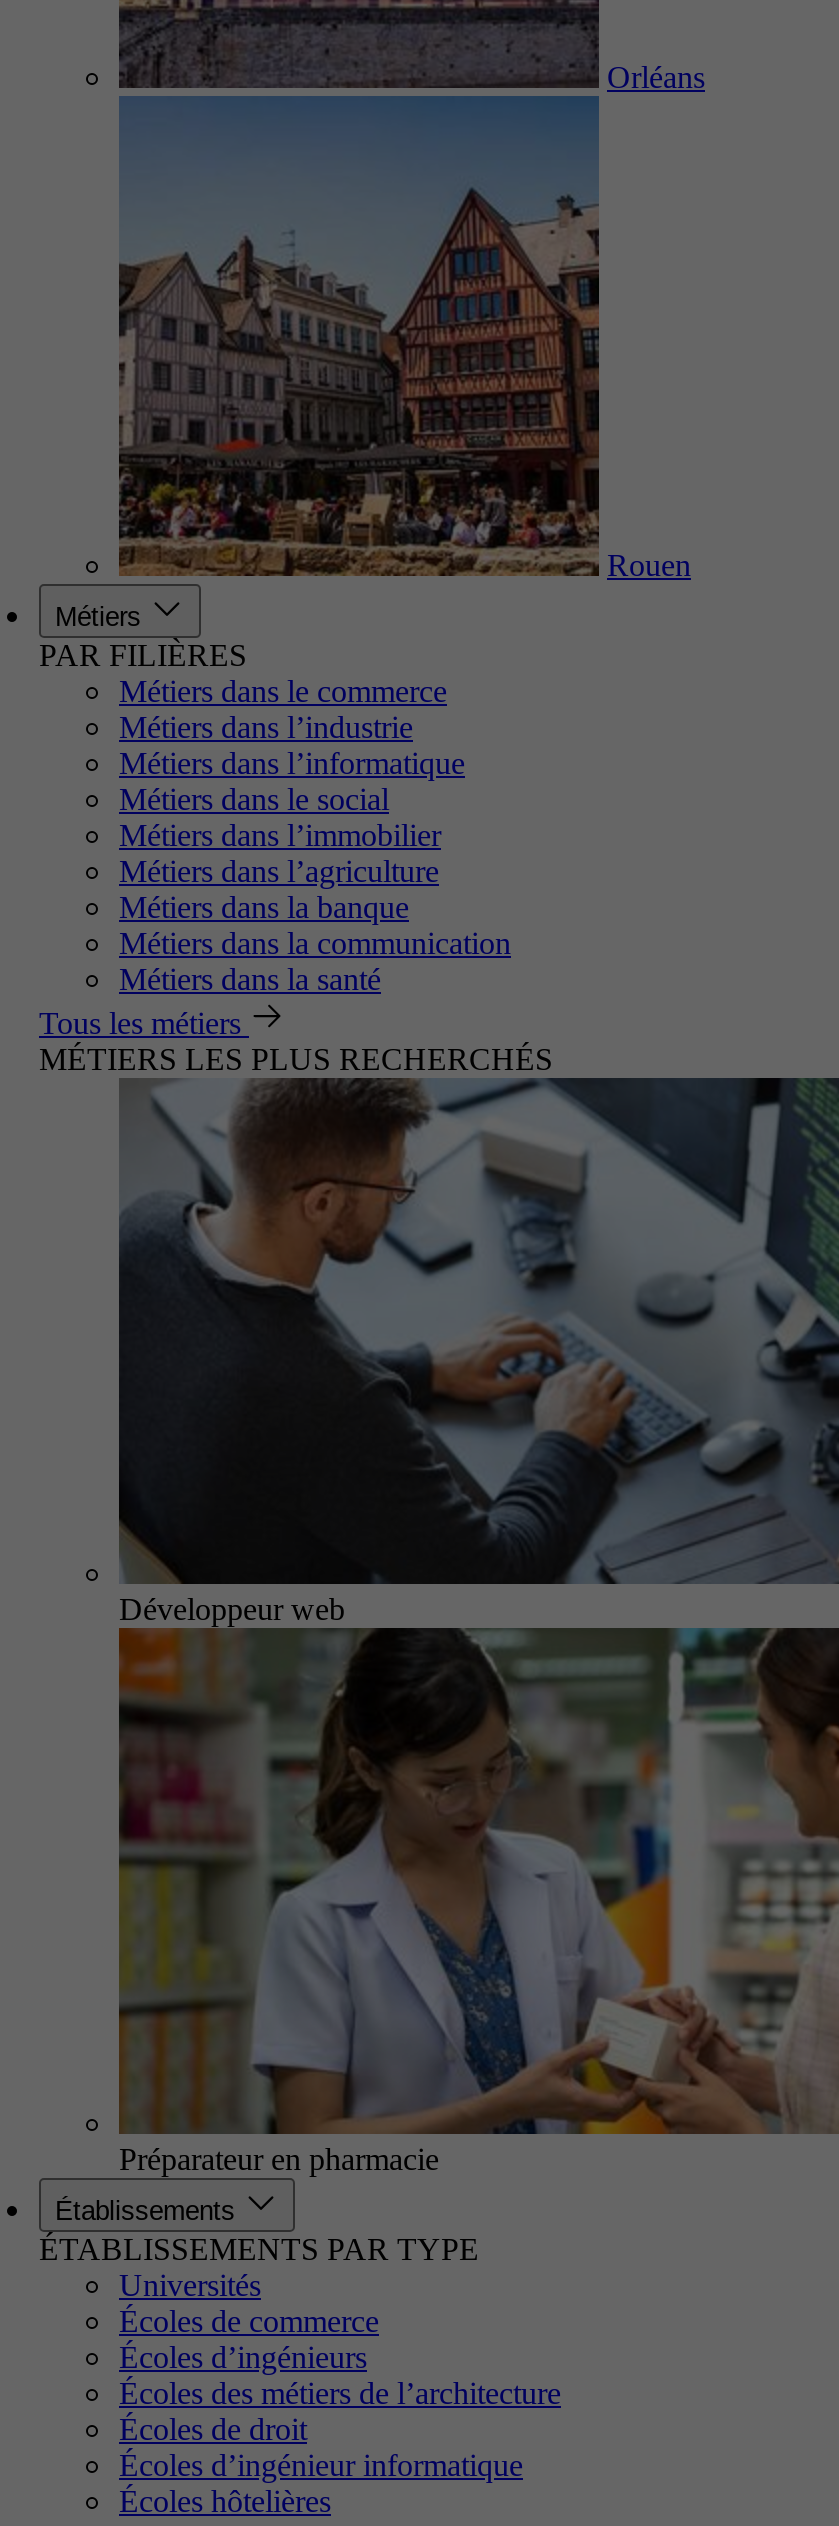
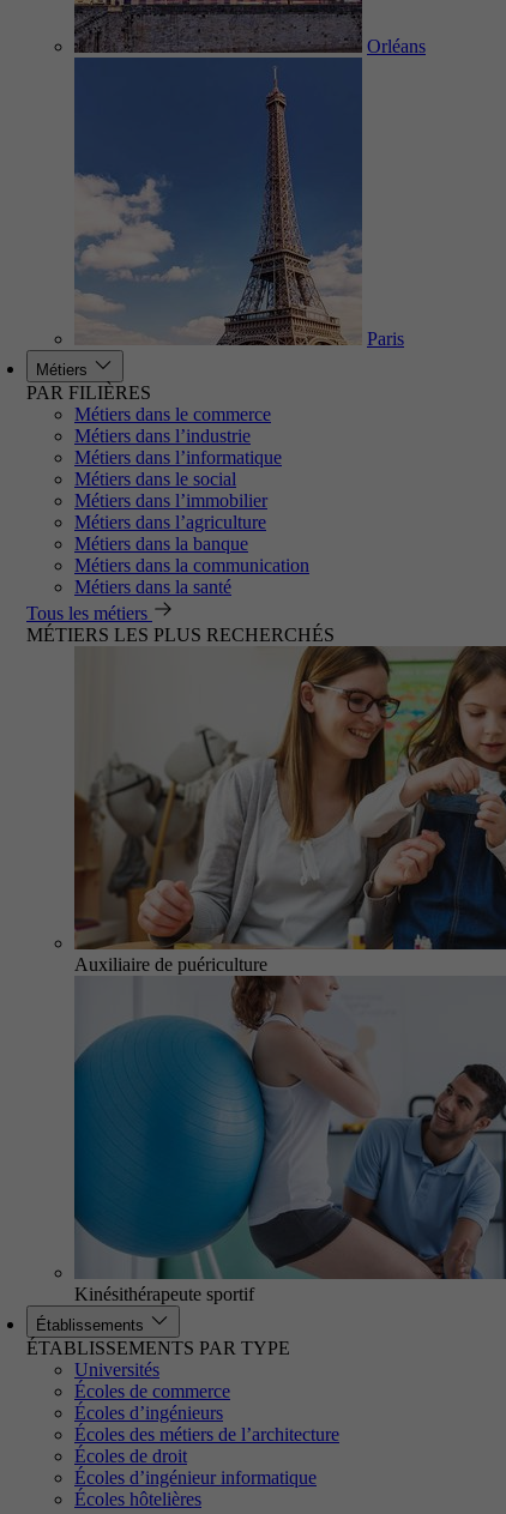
[117,96,691,582] [image] | Rouen -> [73,58,404,349] [image] | Paris
[117,1076,833,1626] [image] | Développeur web -> [73,645,502,975] [image] | Auxiliaire de puériculture
[117,1626,833,2176] [image] | Préparateur en pharmacie -> [73,976,502,1304] [image] | Kinésithérapeute sportif

